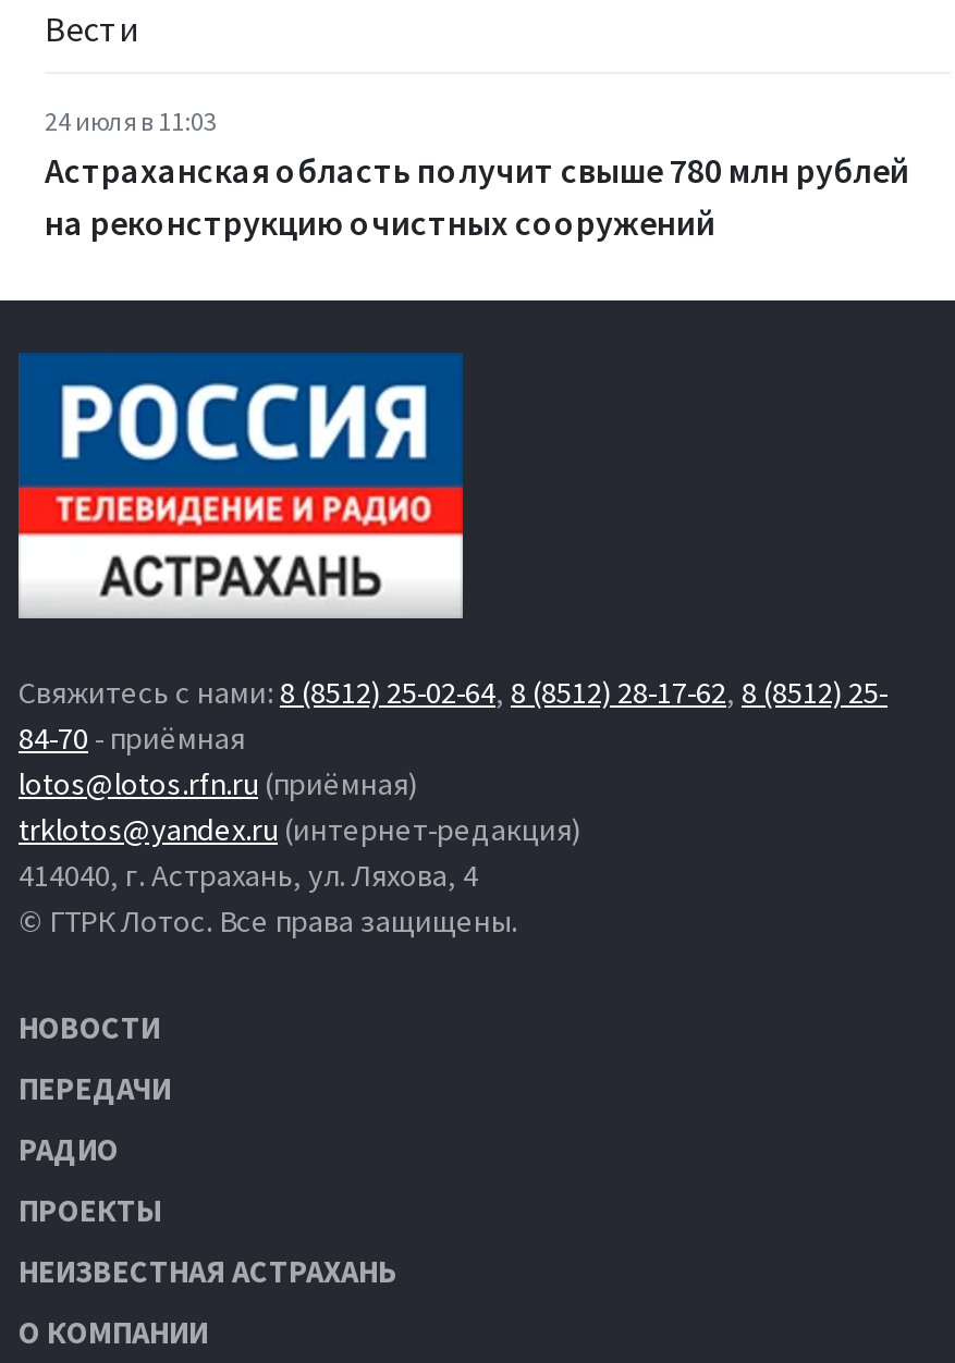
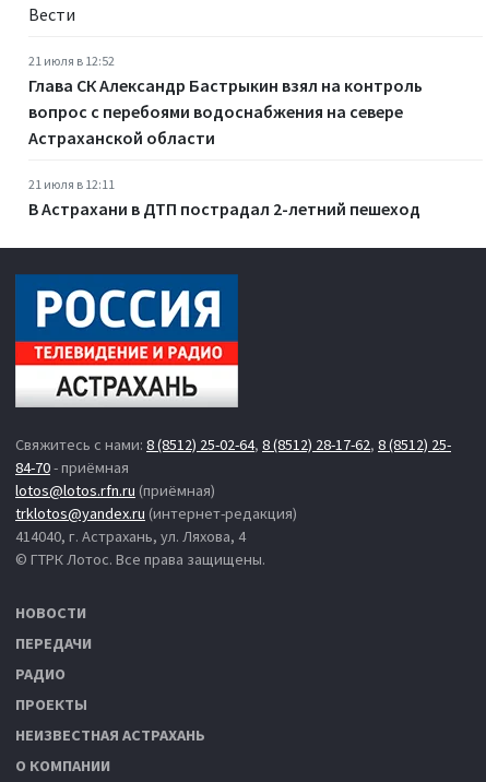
[45,105,909,245] 24 июля в 11:03 | Астраханская область получит свыше 780 млн рублей | на реконструкцию очистных сооружений -> [28,53,423,220] 21 июля в 12:52 | Глава СК Александр Бастрыкин взял на контроль | вопрос с перебоями водоснабжения на севере | Астраханской области | 21 июля в 12:11 | В Астрахани в ДТП пострадал 2-летний пешеход

